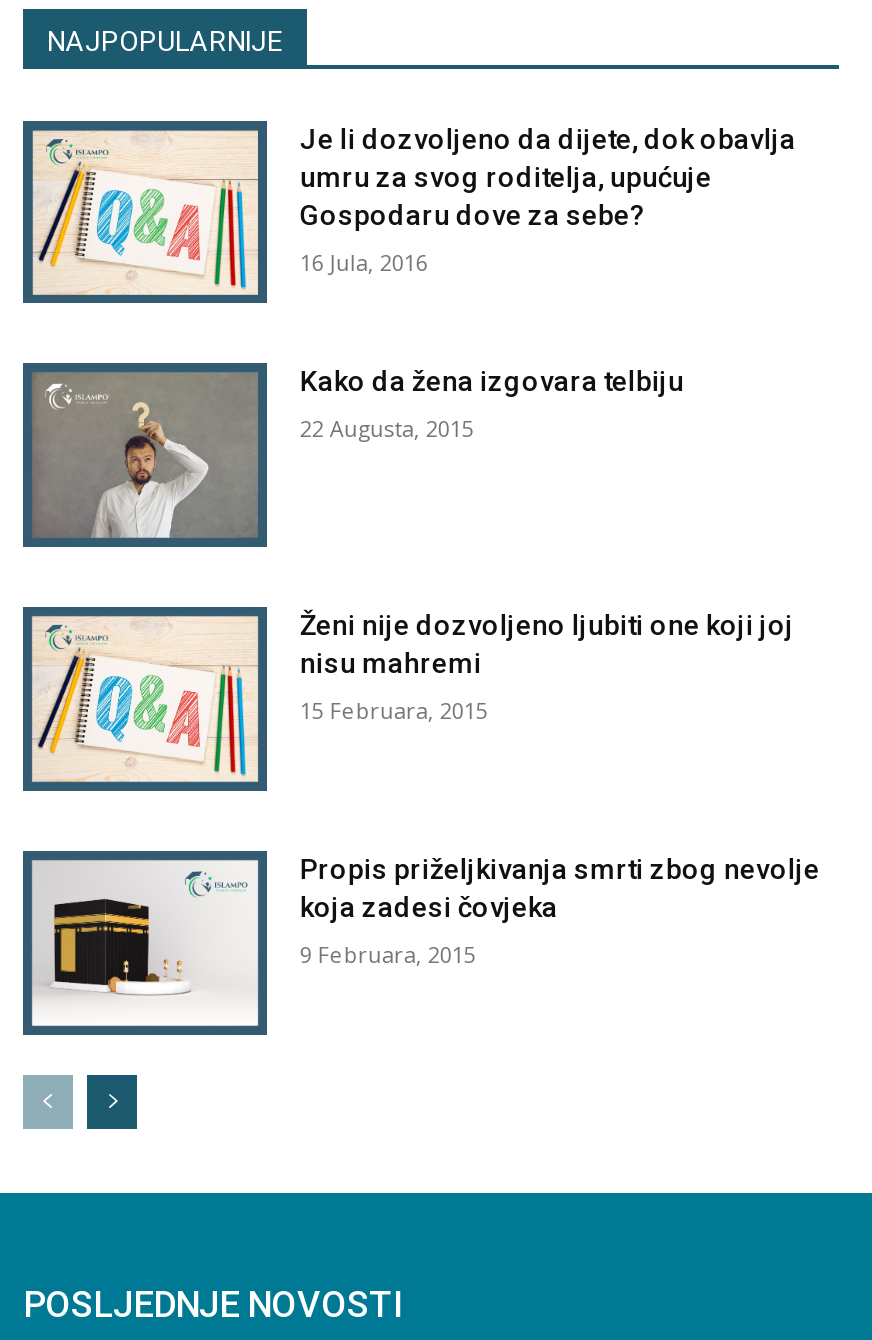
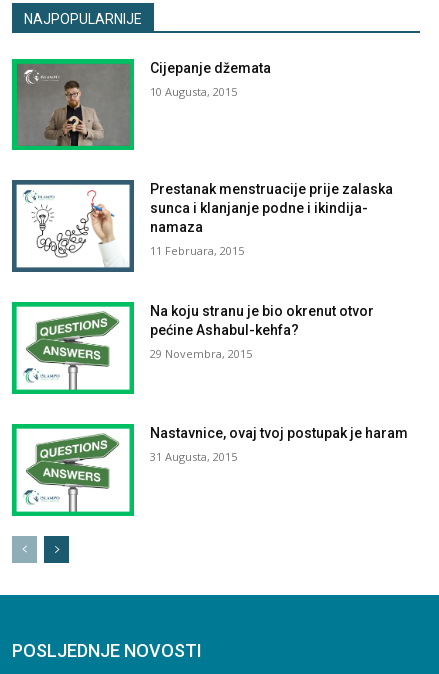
[23,121,796,303] [image] | Je li dozvoljeno da dijete, dok obavlja | umru za svog roditelja, upućuje | Gospodaru dove za sebe? -> [12,59,271,150] [image] | Cijepanje džemata
[300,246,428,276] 16 Jula, 2016 -> [150,84,237,99] 10 Augusta, 2015
[33,366,684,539] [image] | Kako da žena izgovara telbiju -> [16,181,393,268] [image] | Prestanak menstruacije prije zalaska | sunca i klanjanje podne i ikindija- | namaza
[300,414,474,444] 22 Augusta, 2015 -> [150,243,244,258] 11 Februara, 2015
[23,607,794,791] [image] | Ženi nije dozvoljeno ljubiti one koji joj | nisu mahremi -> [12,302,374,394] [image] | Na koju stranu je bio okrenut otvor | pećine Ashabul-kehfa?
[300,695,488,725] 15 Februara, 2015 -> [150,346,252,361] 29 Novembra, 2015
[23,851,820,1035] [image] | Propis priželjkivanja smrti zbog nevolje | koja zadesi čovjeka -> [12,424,408,516] [image] | Nastavnice, ovaj tvoj postupak je haram
[300,939,476,969] 9 Februara, 2015 -> [150,449,237,464] 31 Augusta, 2015

